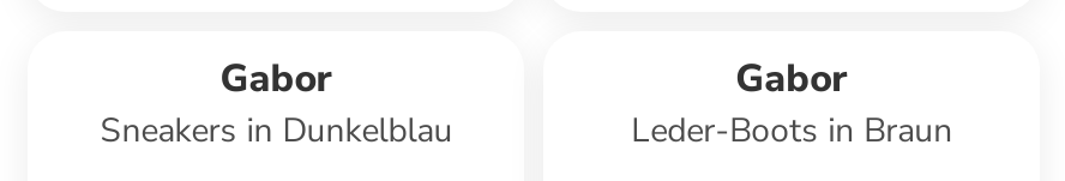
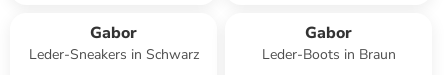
[100,108,453,153] Sneakers in Dunkelblau -> [29,45,199,64] Leder-Sneakers in Schwarz

